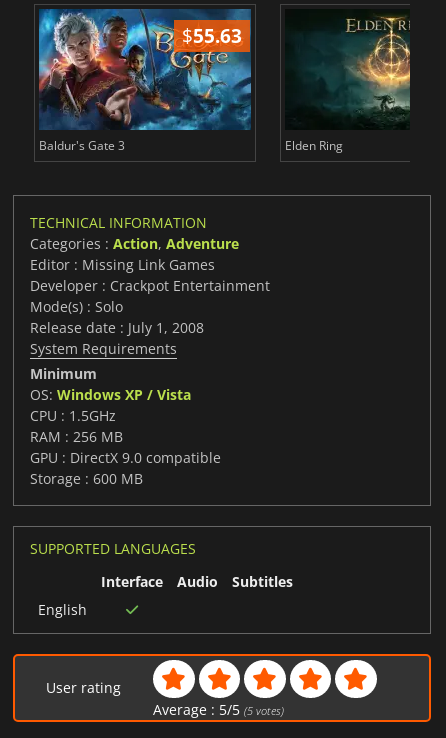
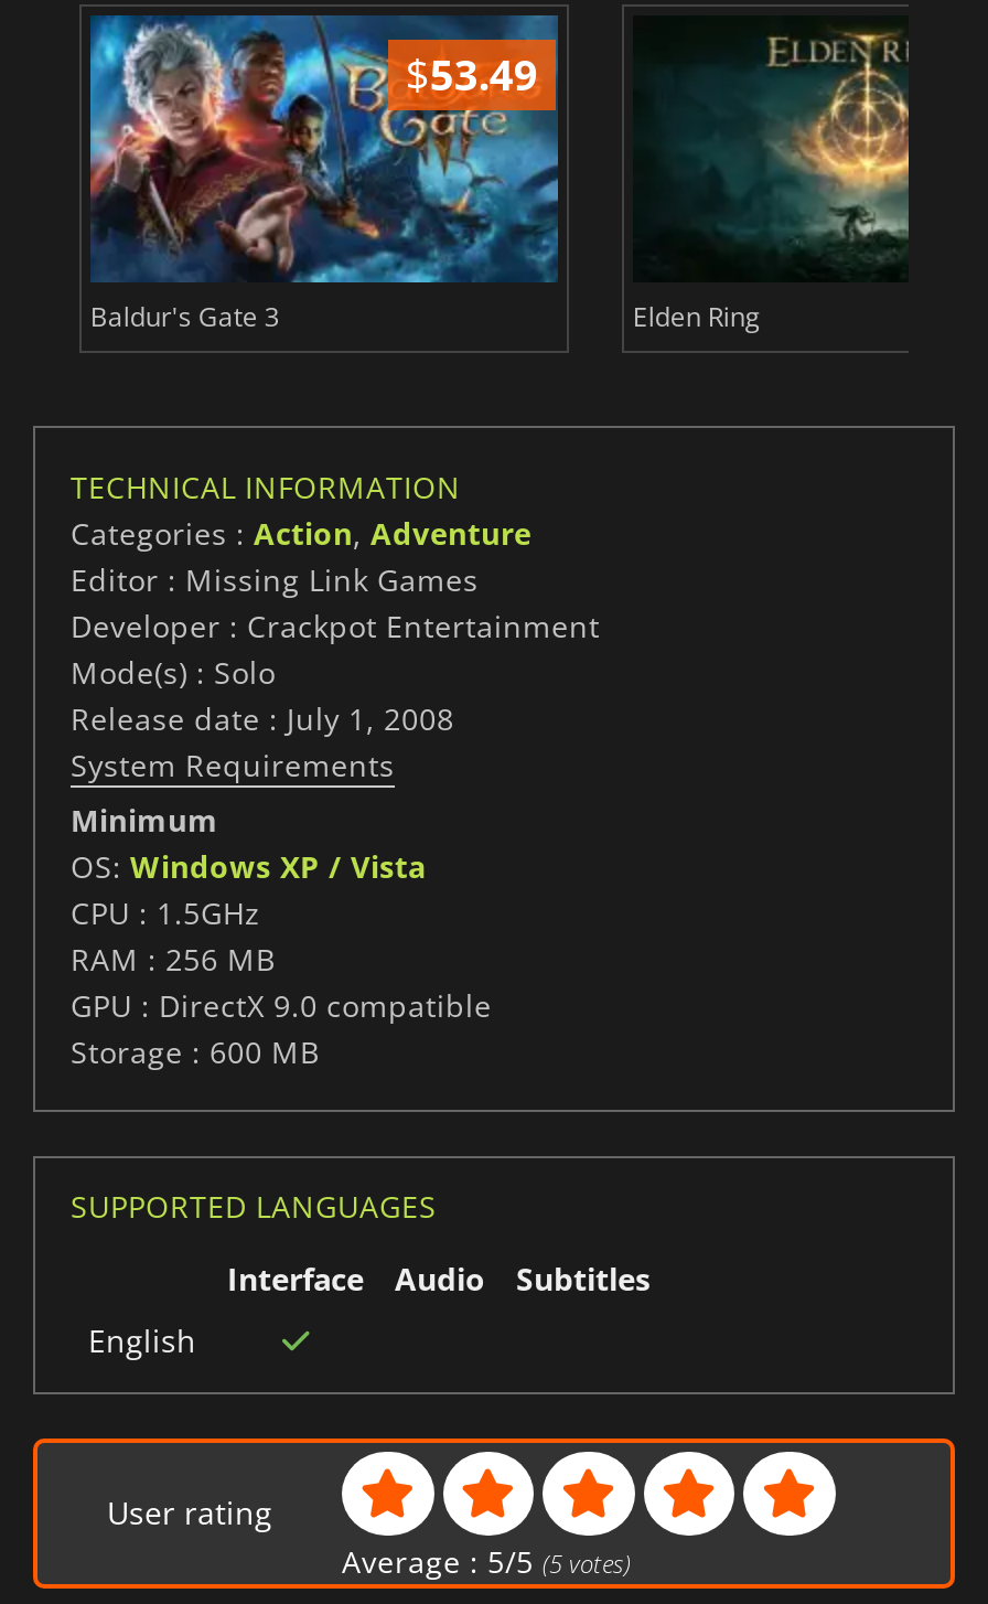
[182,22,242,49] $55.63 -> [406,45,538,104] $53.49

